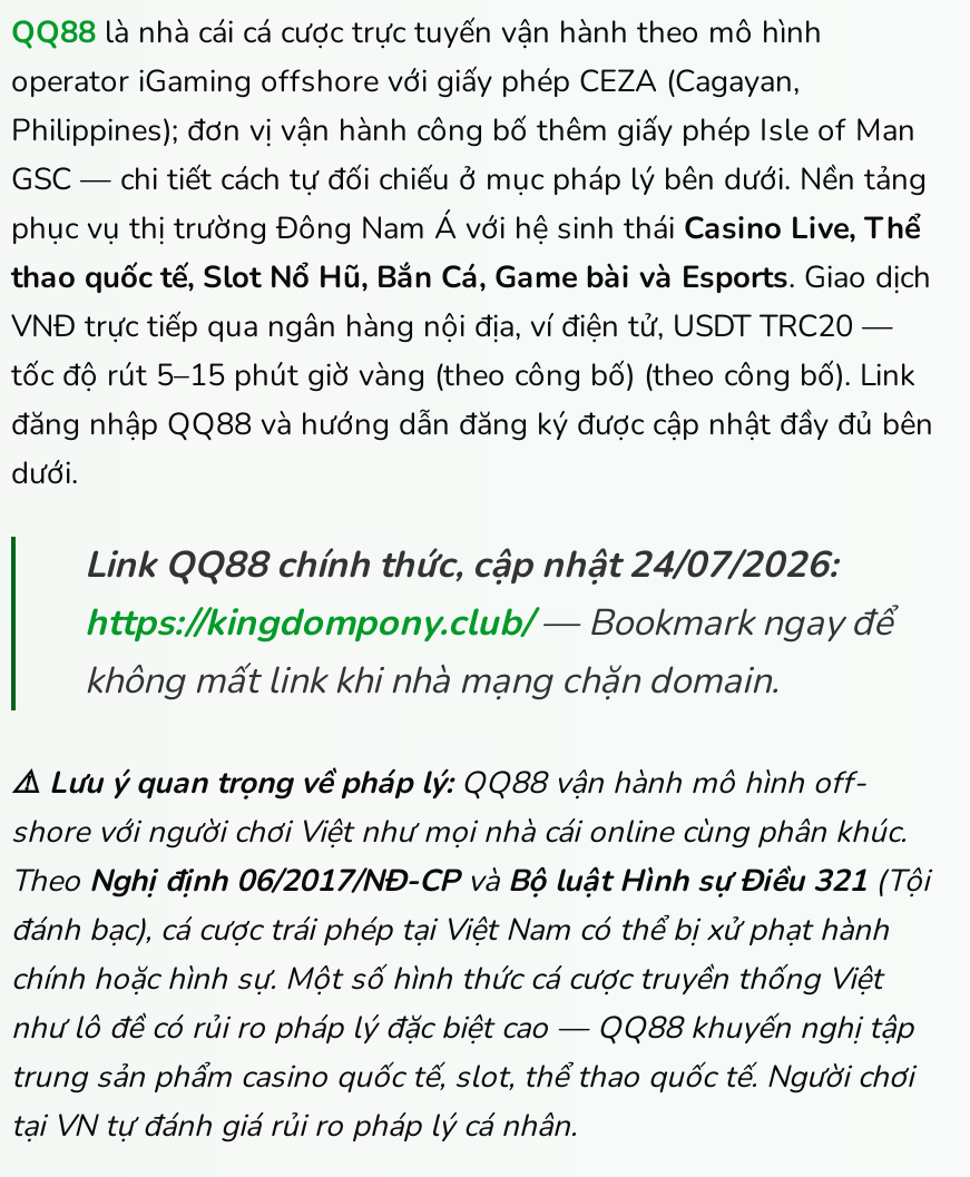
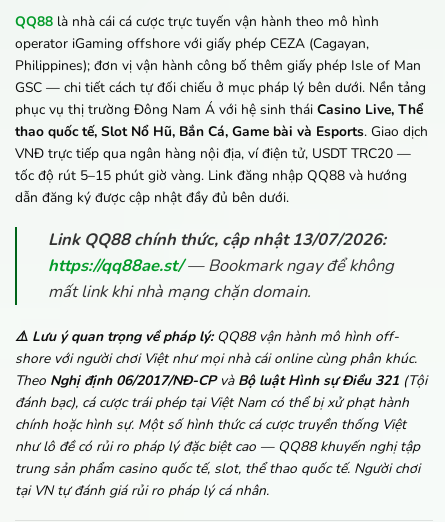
[11,353,933,494] tốc độ rút 5–15 phút giờ vàng (theo công bố) (theo công bố). Link | đăng nhập QQ88 và hướng dẫn đăng ký được cập nhật đầy đủ bên | dưới. -> [15,166,407,207] tốc độ rút 5–15 phút giờ vàng. Link đăng nhập QQ88 và hướng | dẫn đăng ký được cập nhật đầy đủ bên dưới.
[85,540,893,707] Link QQ88 chính thức, cập nhật 24/07/2026: | https://kingdompony.club/— Bookmark ngay để | không mất link khi nhà mạng chặn domain. -> [48,227,394,302] Link QQ88 chính thức, cập nhật 13/07/2026: | https://qq88ae.st/— Bookmark ngay để không | mất link khi nhà mạng chặn domain.

